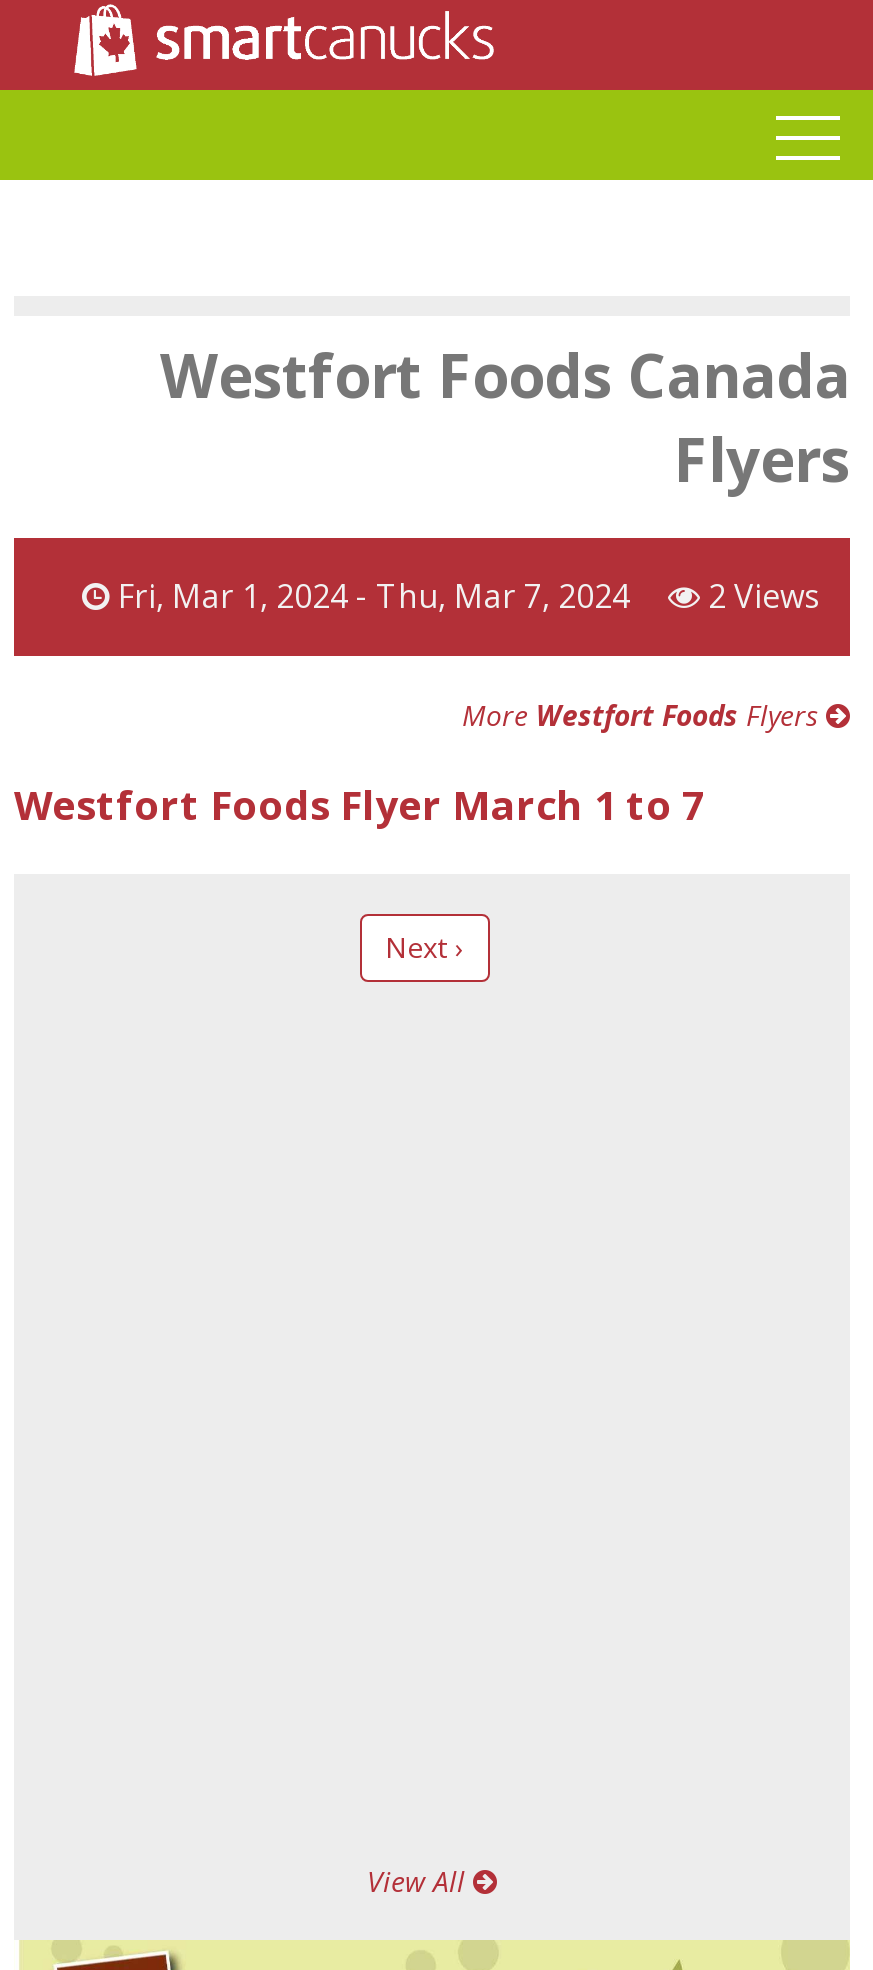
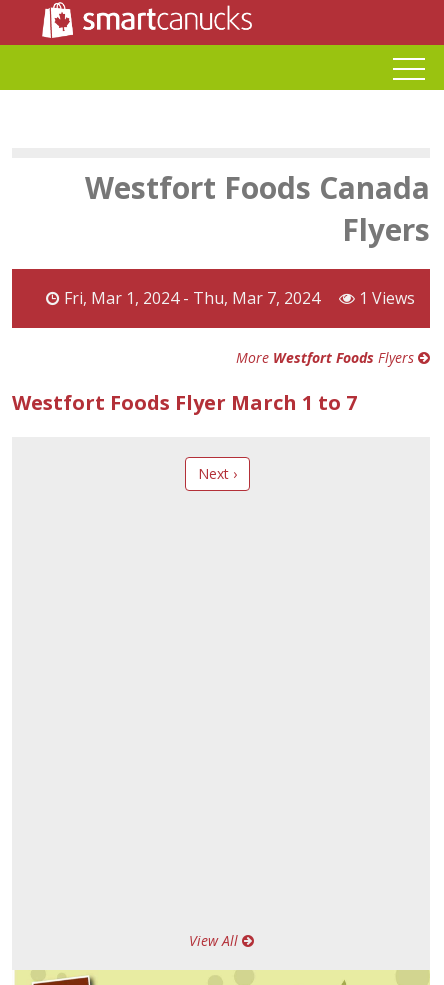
[110,574,820,618] Fri, Mar 1, 2024 - Thu, Mar 7, 2024 2 Views -> [60,287,415,309] Fri, Mar 1, 2024 - Thu, Mar 7, 2024 1 Views

